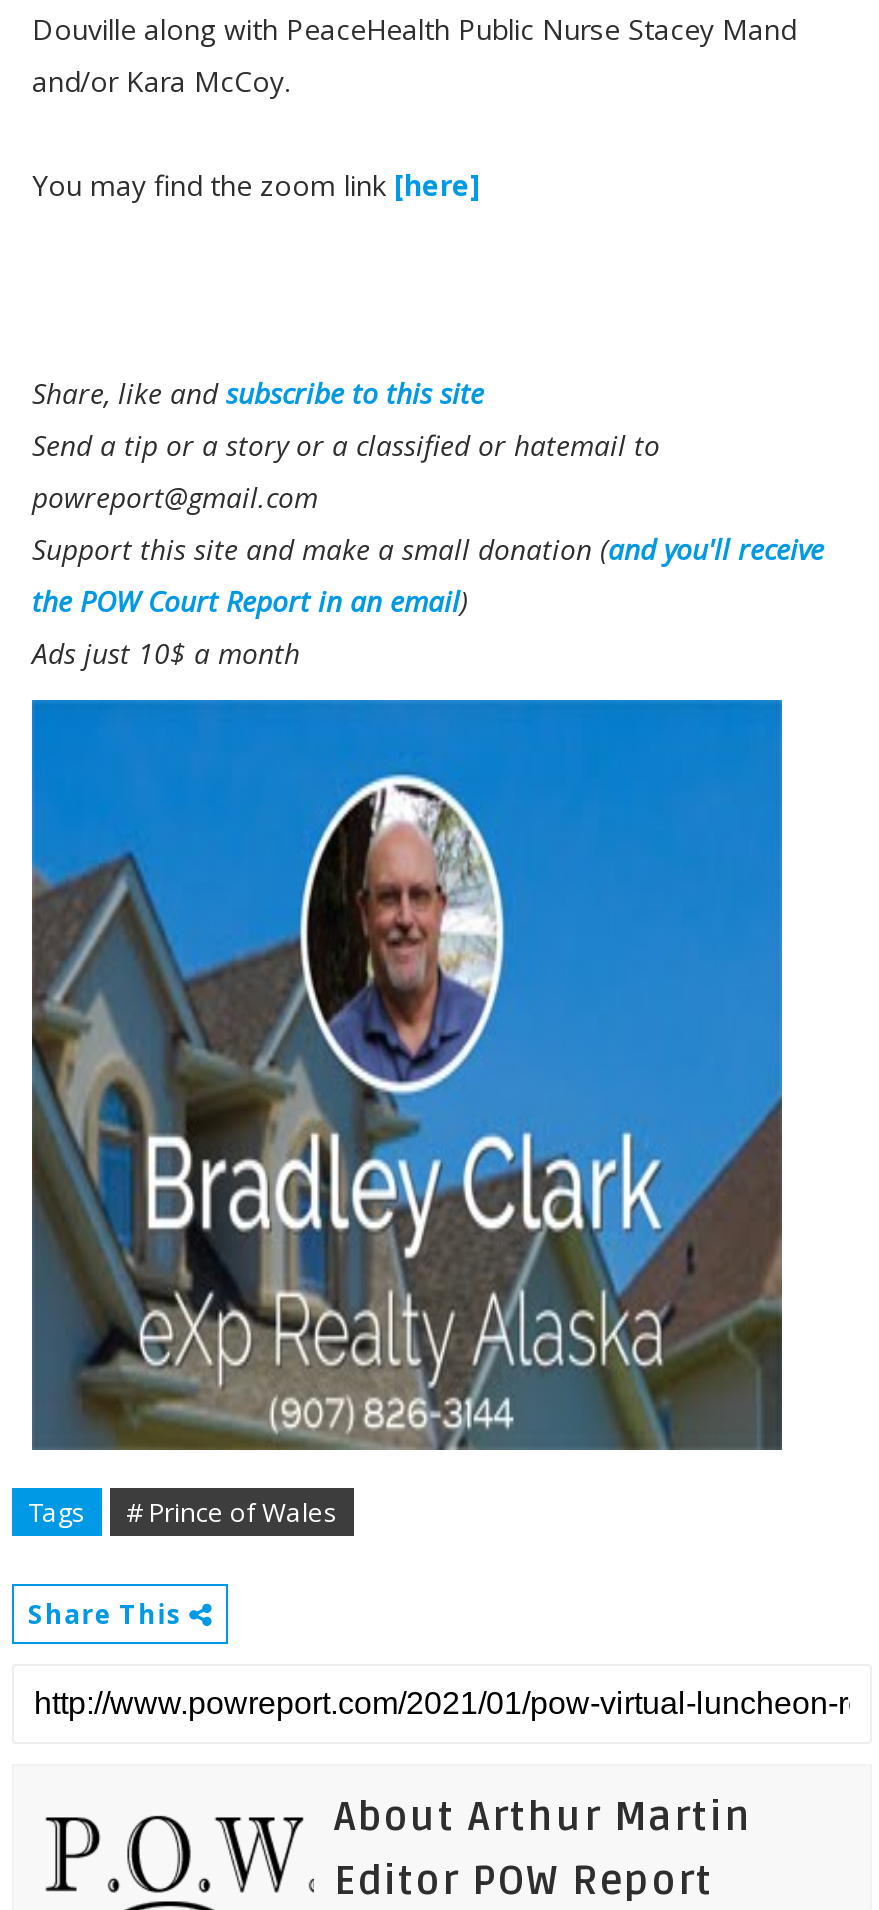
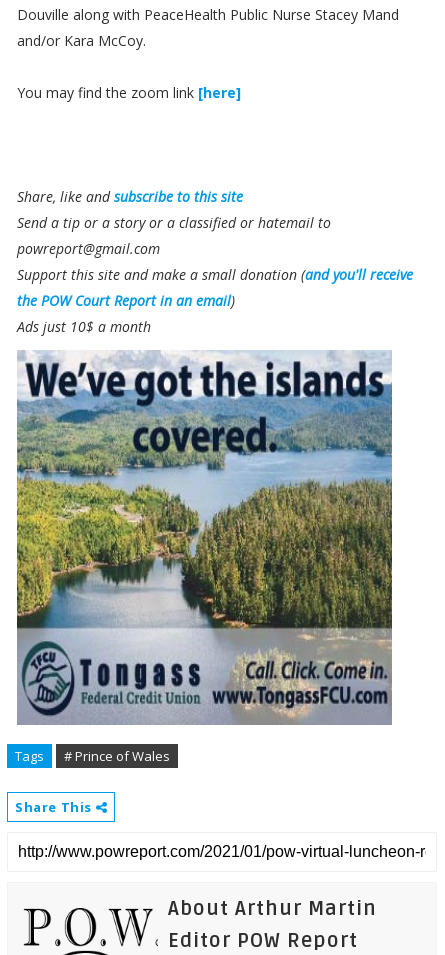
[30,698,784,1450] [image] -> [16,350,393,725] [image]

